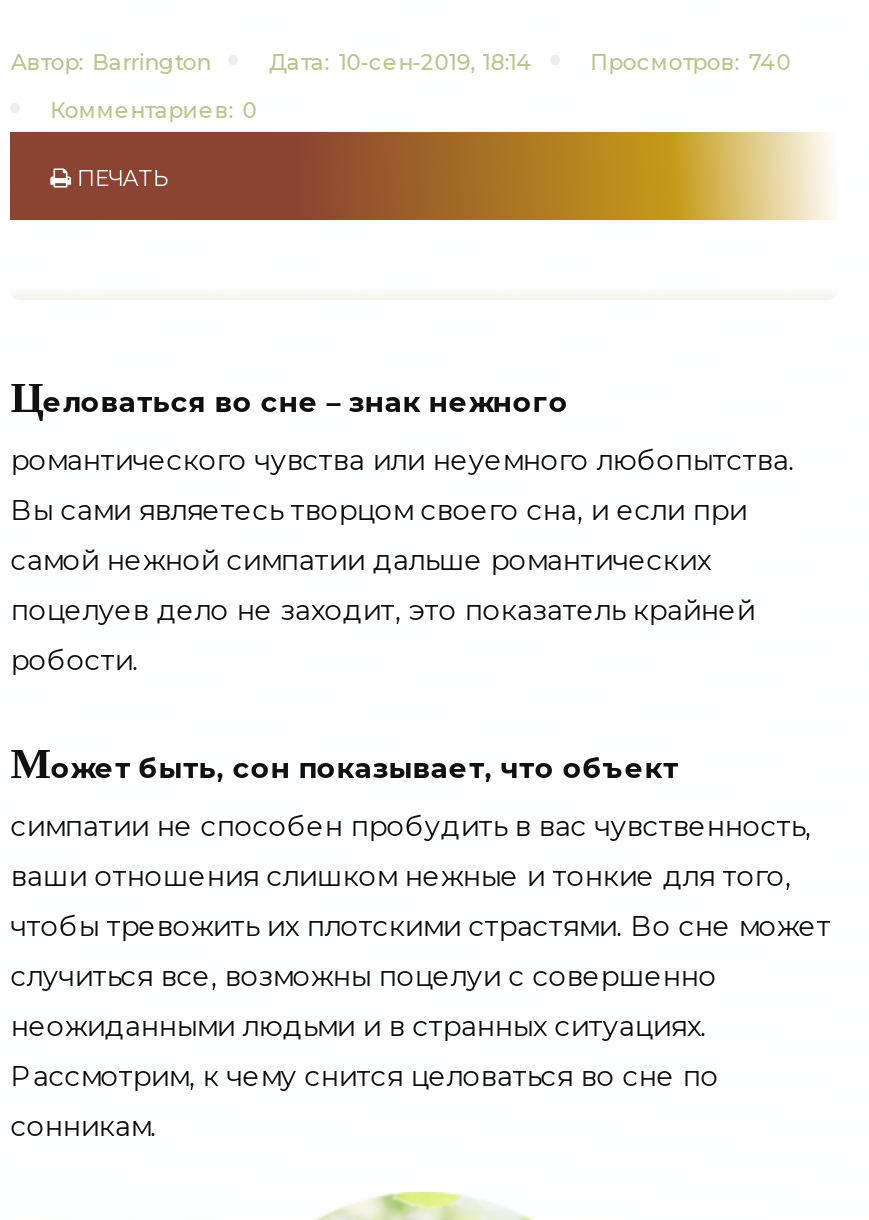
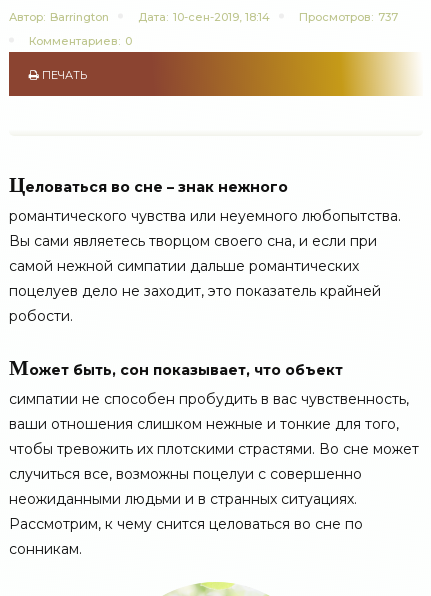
[590,48,790,76] Просмотров: 740 -> [299,10,398,24] Просмотров: 737

